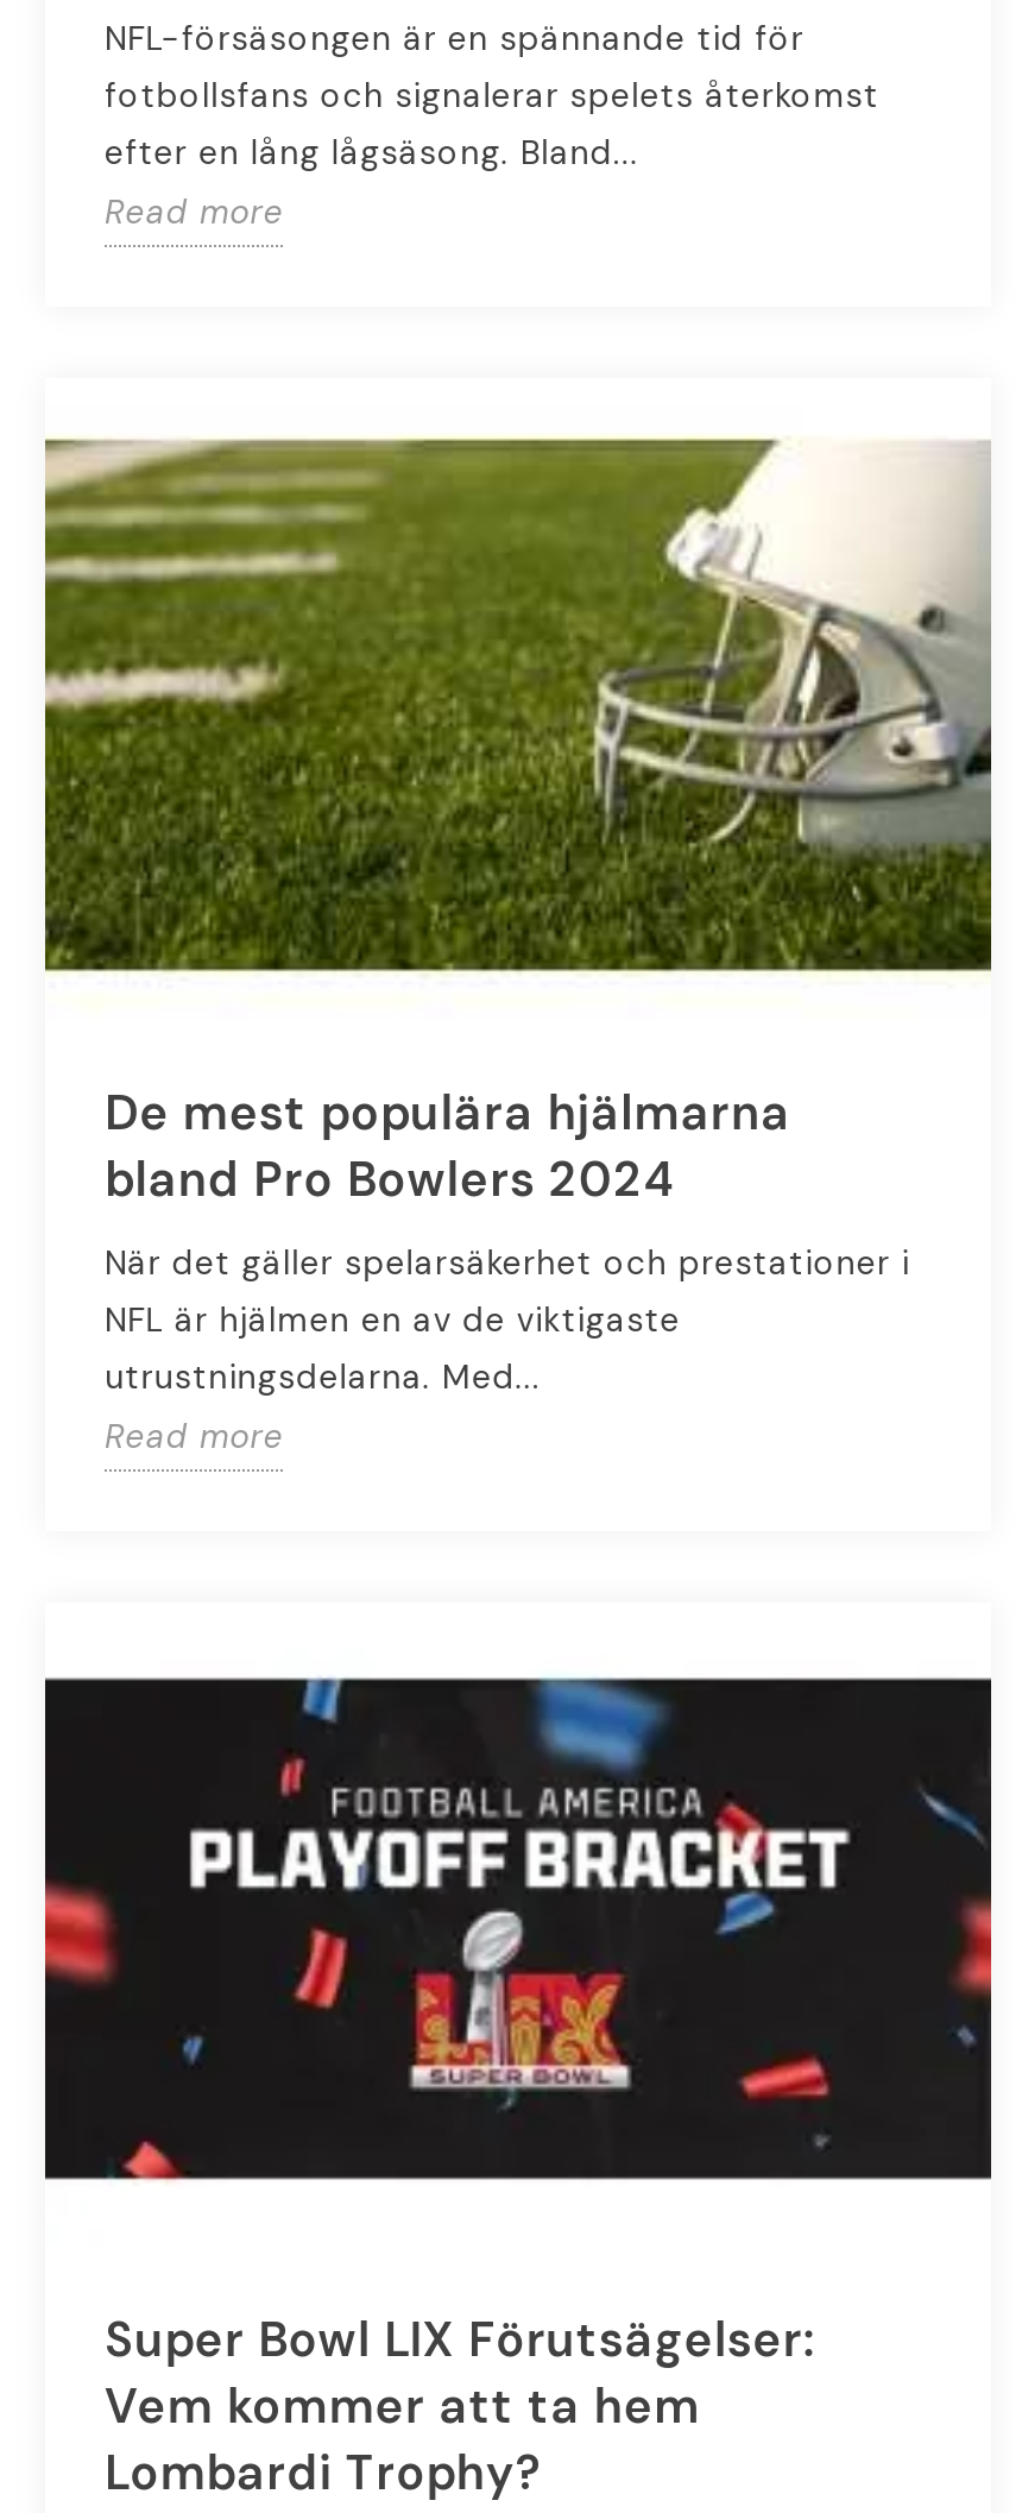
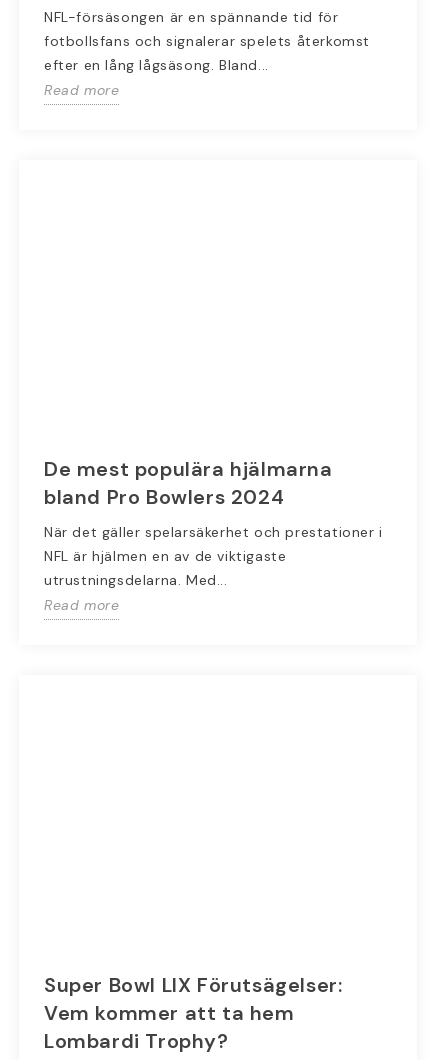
[43,435,993,975] [image] -> none
[43,1676,993,2183] [image] -> none

